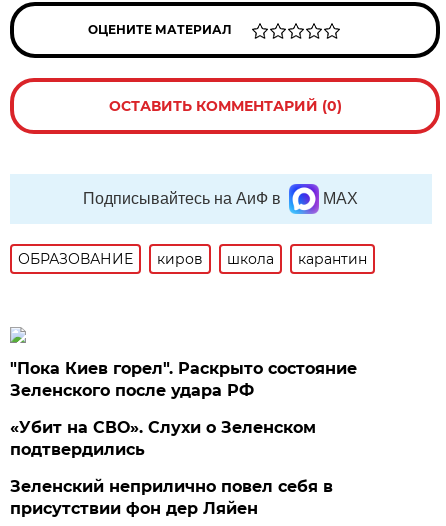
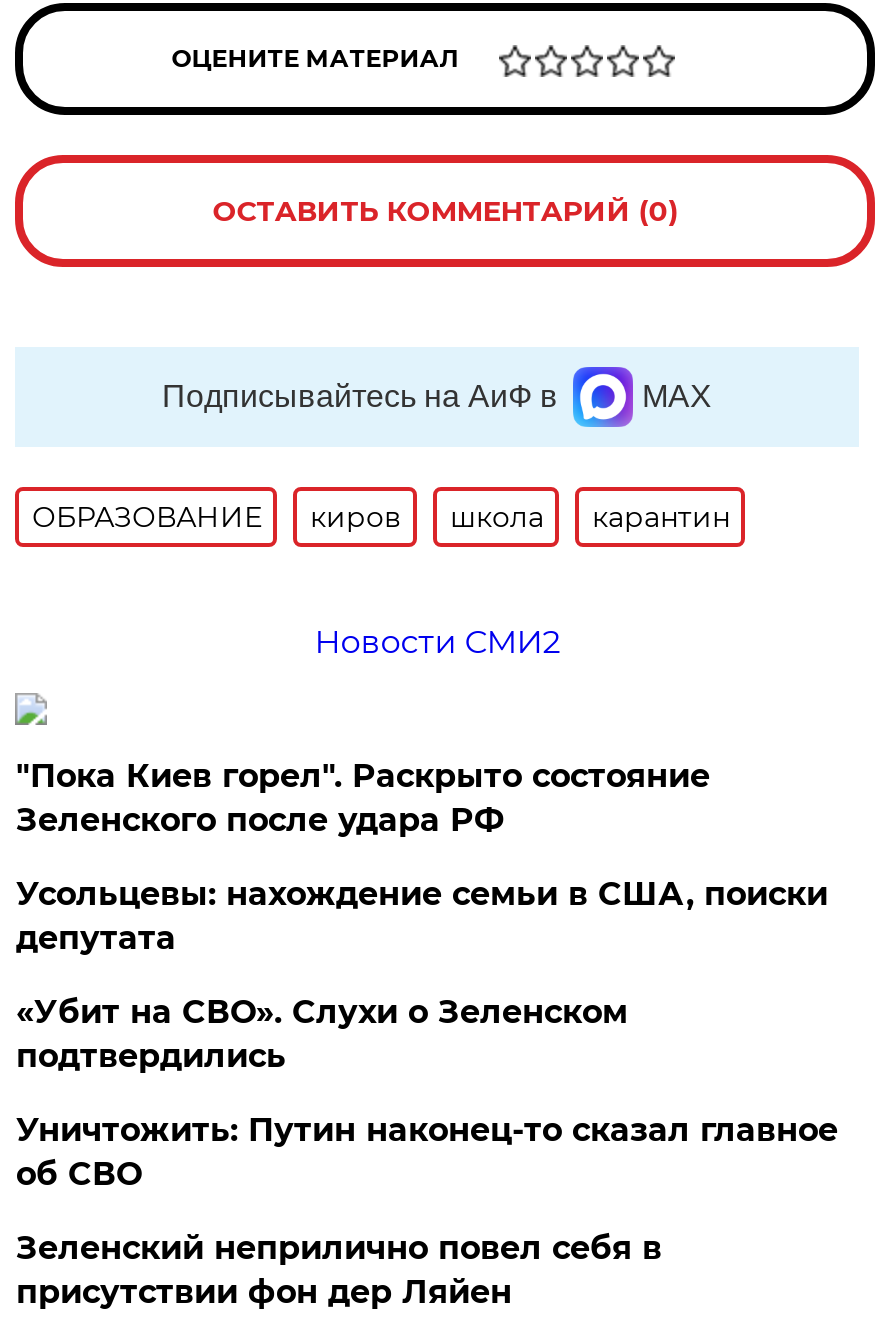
none -> [314,623,560,661] Новости СМИ2
none -> [16,875,828,957] Усольцевы: нахождение семьи в США, поиски | депутата
none -> [16,1111,838,1193] Уничтожить: Путин наконец-то сказал главное | об СВО

